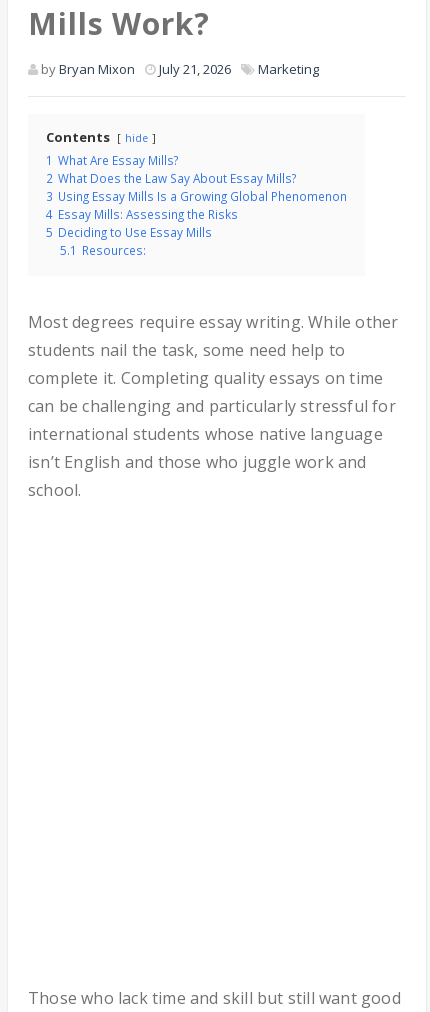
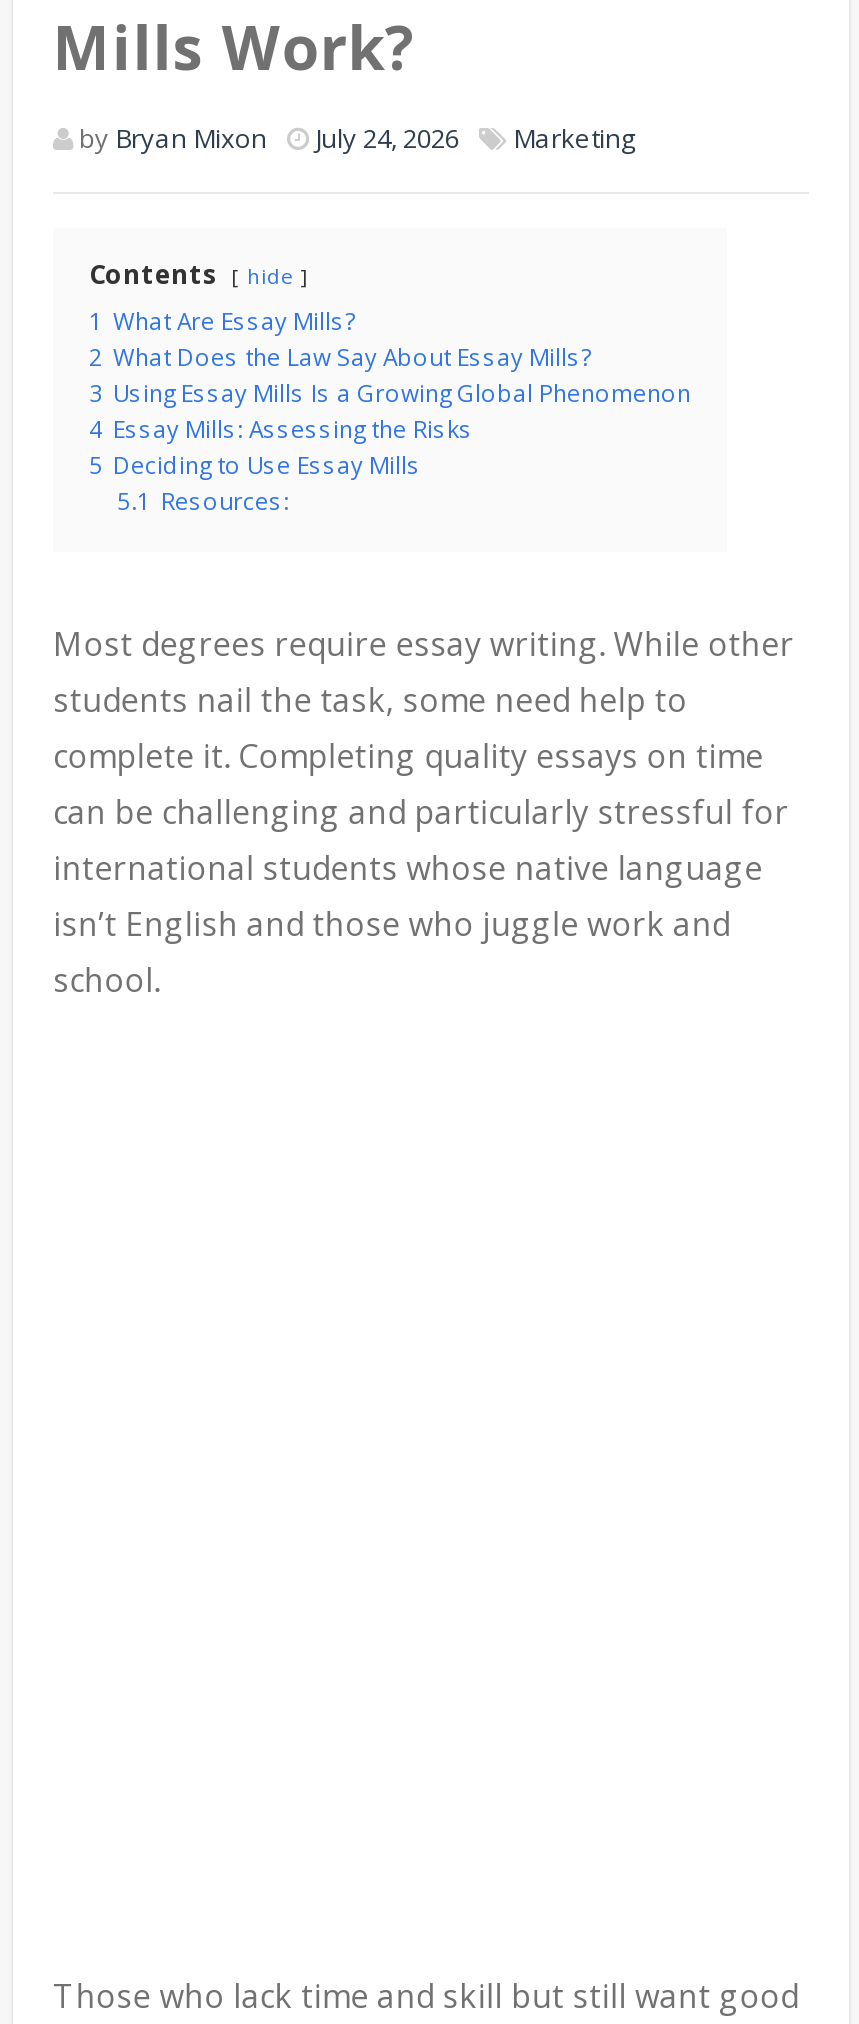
[38,60,319,78] by Bryan Mixon July 21, 2026 Marketing -> [73,120,635,156] by Bryan Mixon July 24, 2026 Marketing

